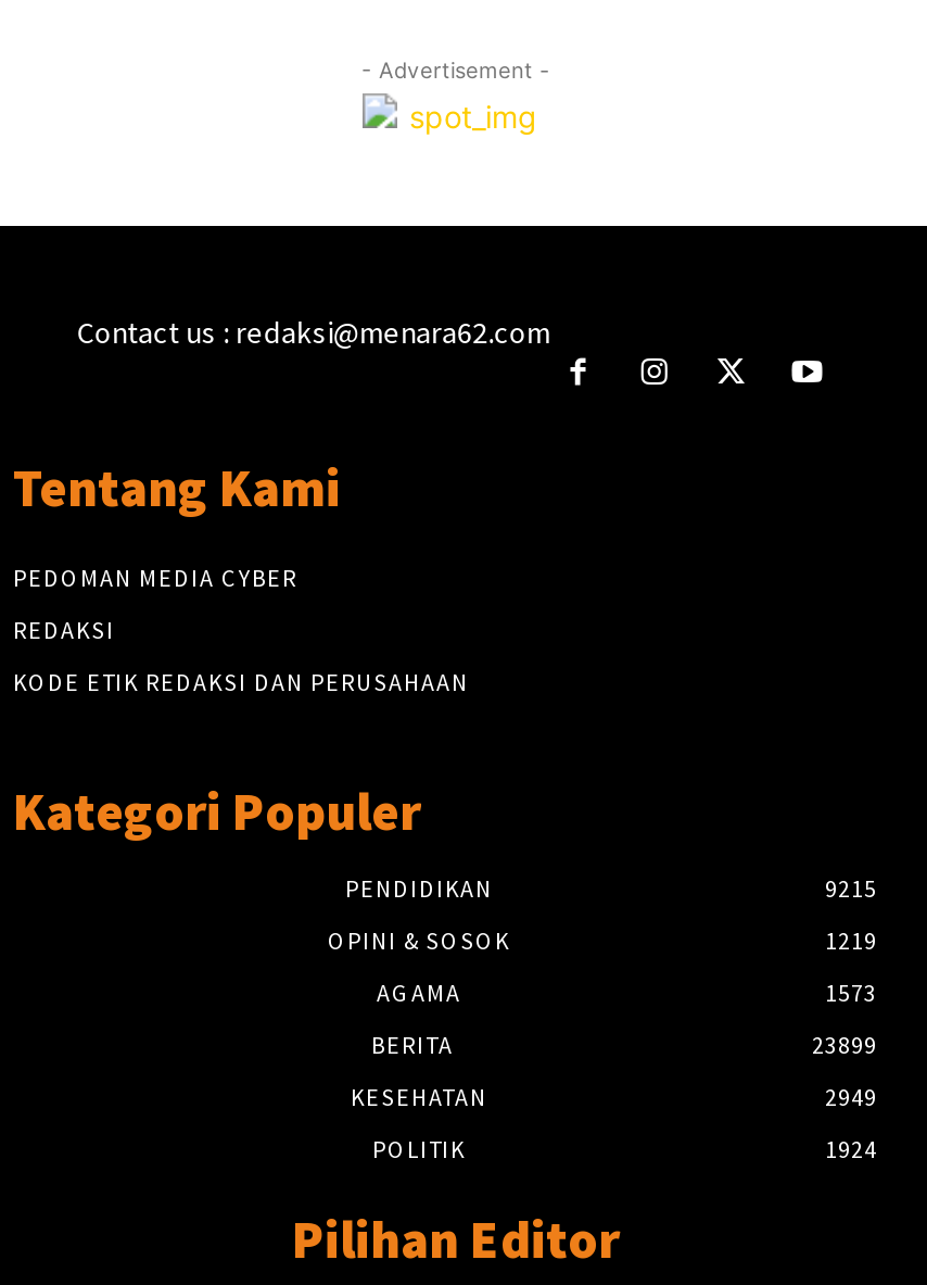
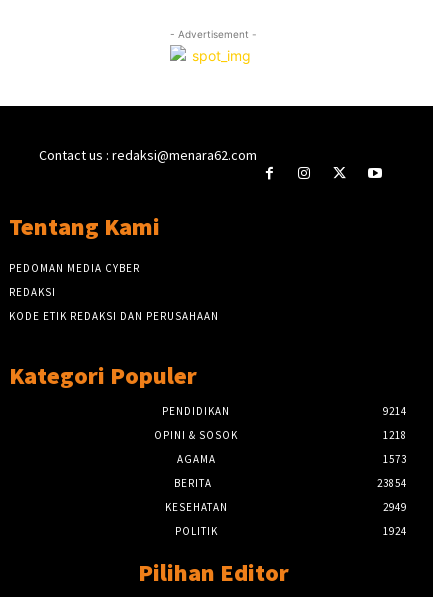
[825,873,877,903] 9215 -> [383,404,407,418] 9214
[825,925,877,955] 1219 -> [383,428,407,442] 1218
[812,1029,877,1060] 23899 -> [377,476,407,490] 23854

